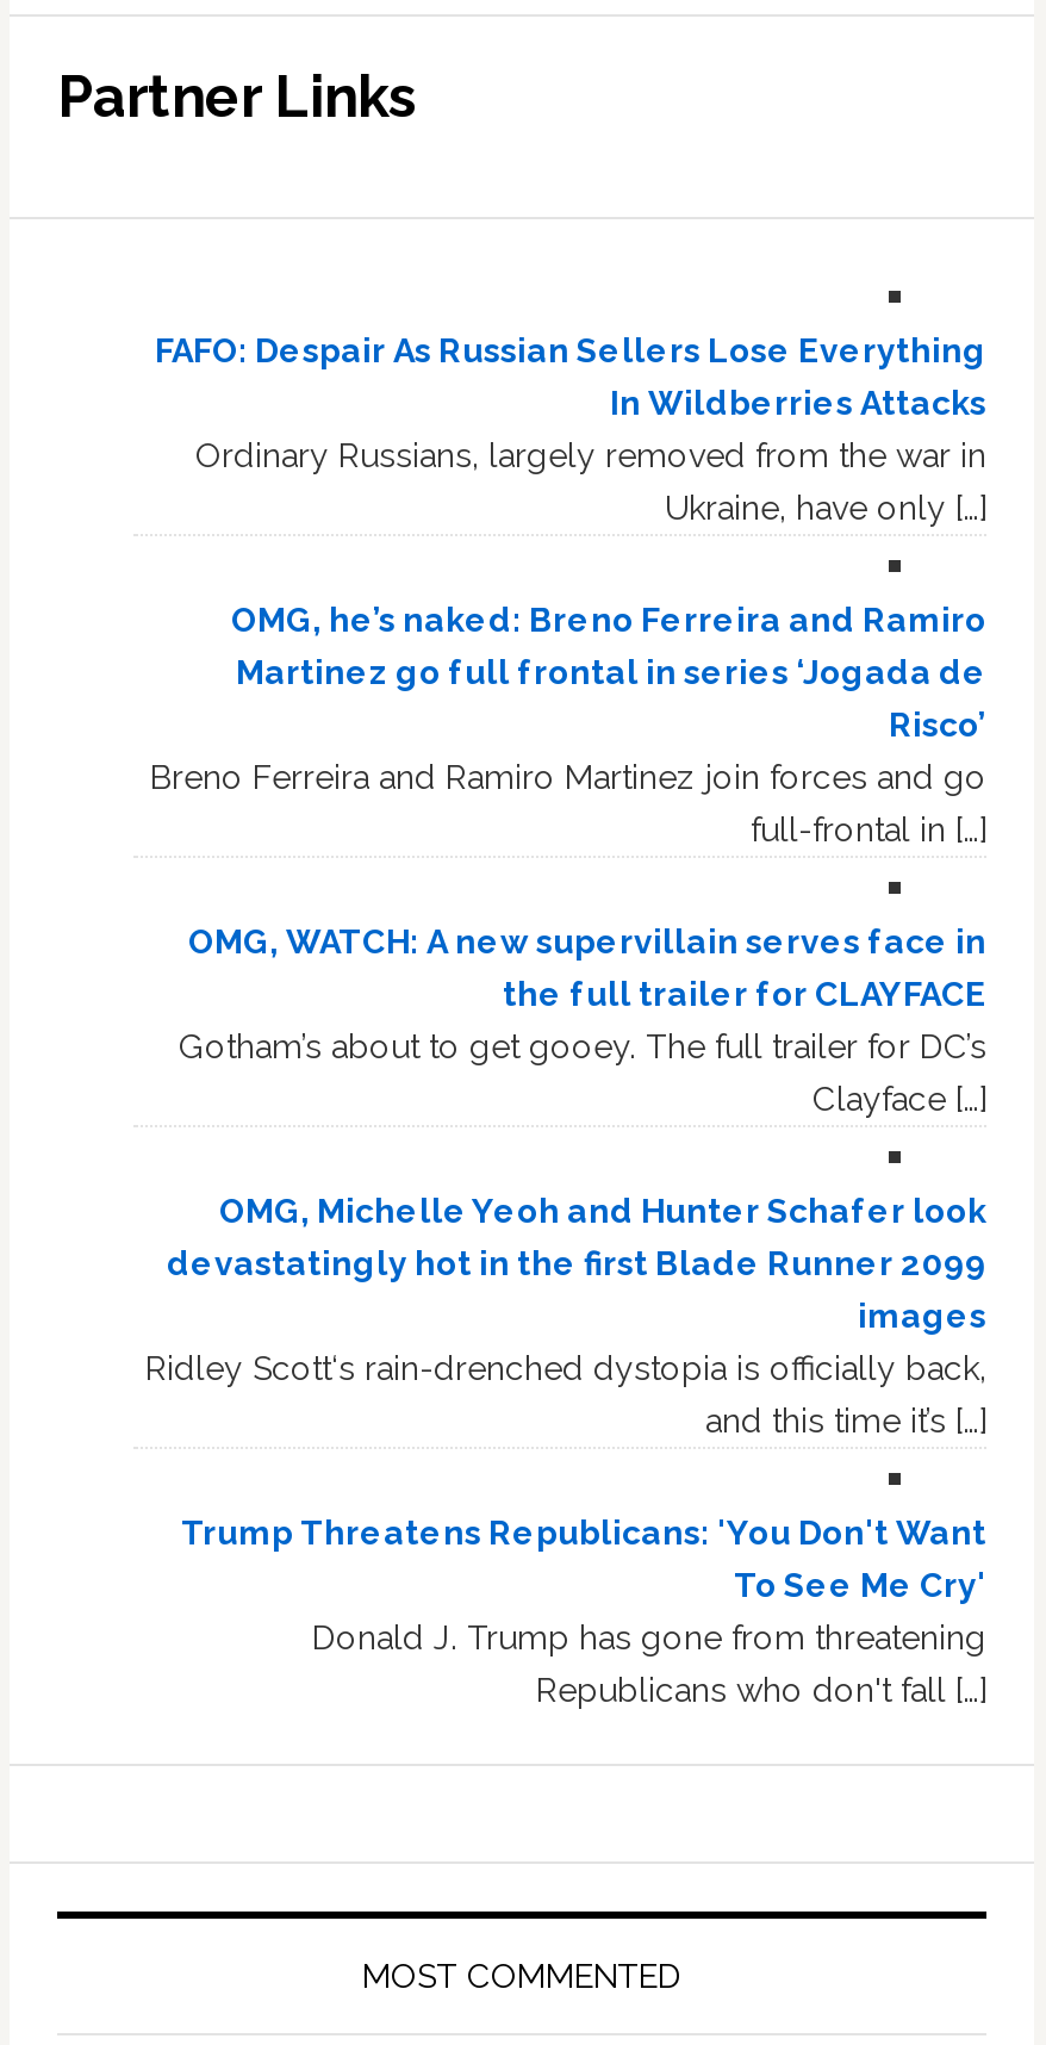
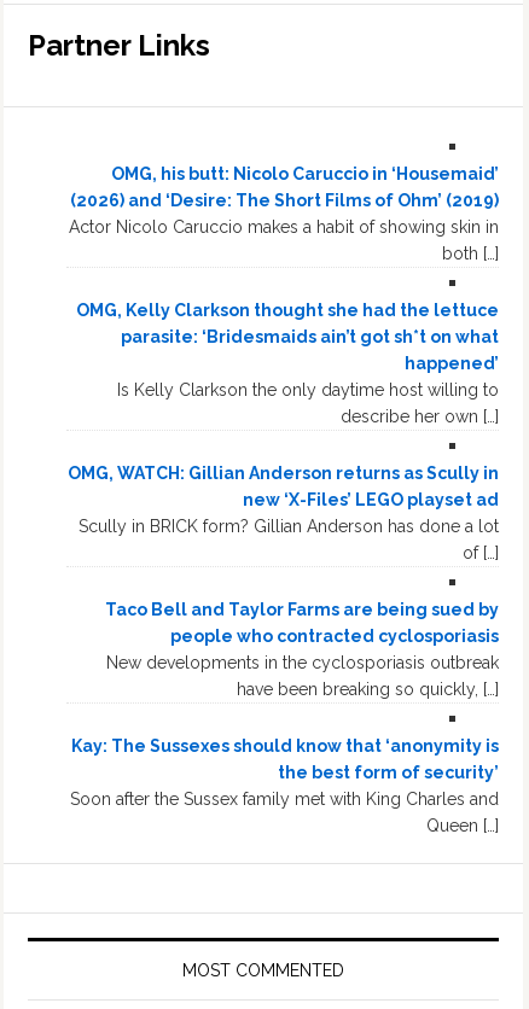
[155,331,986,527] FAFO: Despair As Russian Sellers Lose Everything | In Wildberries Attacks | Ordinary Russians, largely removed from the war in | Ukraine, have only […] -> [69,164,499,263] OMG, his butt: Nicolo Caruccio in ‘Housemaid’ | (2026) and ‘Desire: The Short Films of Ohm’ (2019) | Actor Nicolo Caruccio makes a habit of showing skin in | both […]
[150,601,986,849] OMG, he’s naked: Breno Ferreira and Ramiro | Martinez go full frontal in series ‘Jogada de | Risco’ | Breno Ferreira and Ramiro Martinez join forces and go | full-frontal in […] -> [76,301,499,426] OMG, Kelly Clarkson thought she had the lettuce | parasite: ‘Bridesmaids ain’t got sh*t on what | happened’ | Is Kelly Clarkson the only daytime host willing to | describe her own […]
[179,922,986,1118] OMG, WATCH: A new supervillain serves face in | the full trailer for CLAYFACE | Gotham’s about to get gooey. The full trailer for DC’s | Clayface […] -> [68,463,499,562] OMG, WATCH: Gillian Anderson returns as Scully in | new ‘X-Files’ LEGO playset ad | Scully in BRICK form? Gillian Anderson has done a lot | of […]
[145,1192,986,1440] OMG, Michelle Yeoh and Hunter Schafer look | devastatingly hot in the first Blade Runner 2099 | images | Ridley Scott‘s rain-drenched dystopia is officially back, | and this time it’s […] -> [105,600,499,699] Taco Bell and Taylor Farms are being sued by | people who contracted cyclosporiasis | New developments in the cyclosporiasis outbreak | have been breaking so quickly, […]
[181,1513,986,1709] Trump Threatens Republicans: 'You Don't Want | To See Me Cry' | Donald J. Trump has gone from threatening | Republicans who don't fall […] -> [70,736,499,835] Kay: The Sussexes should know that ‘anonymity is | the best form of security’ | Soon after the Sussex family met with King Charles and | Queen […]

